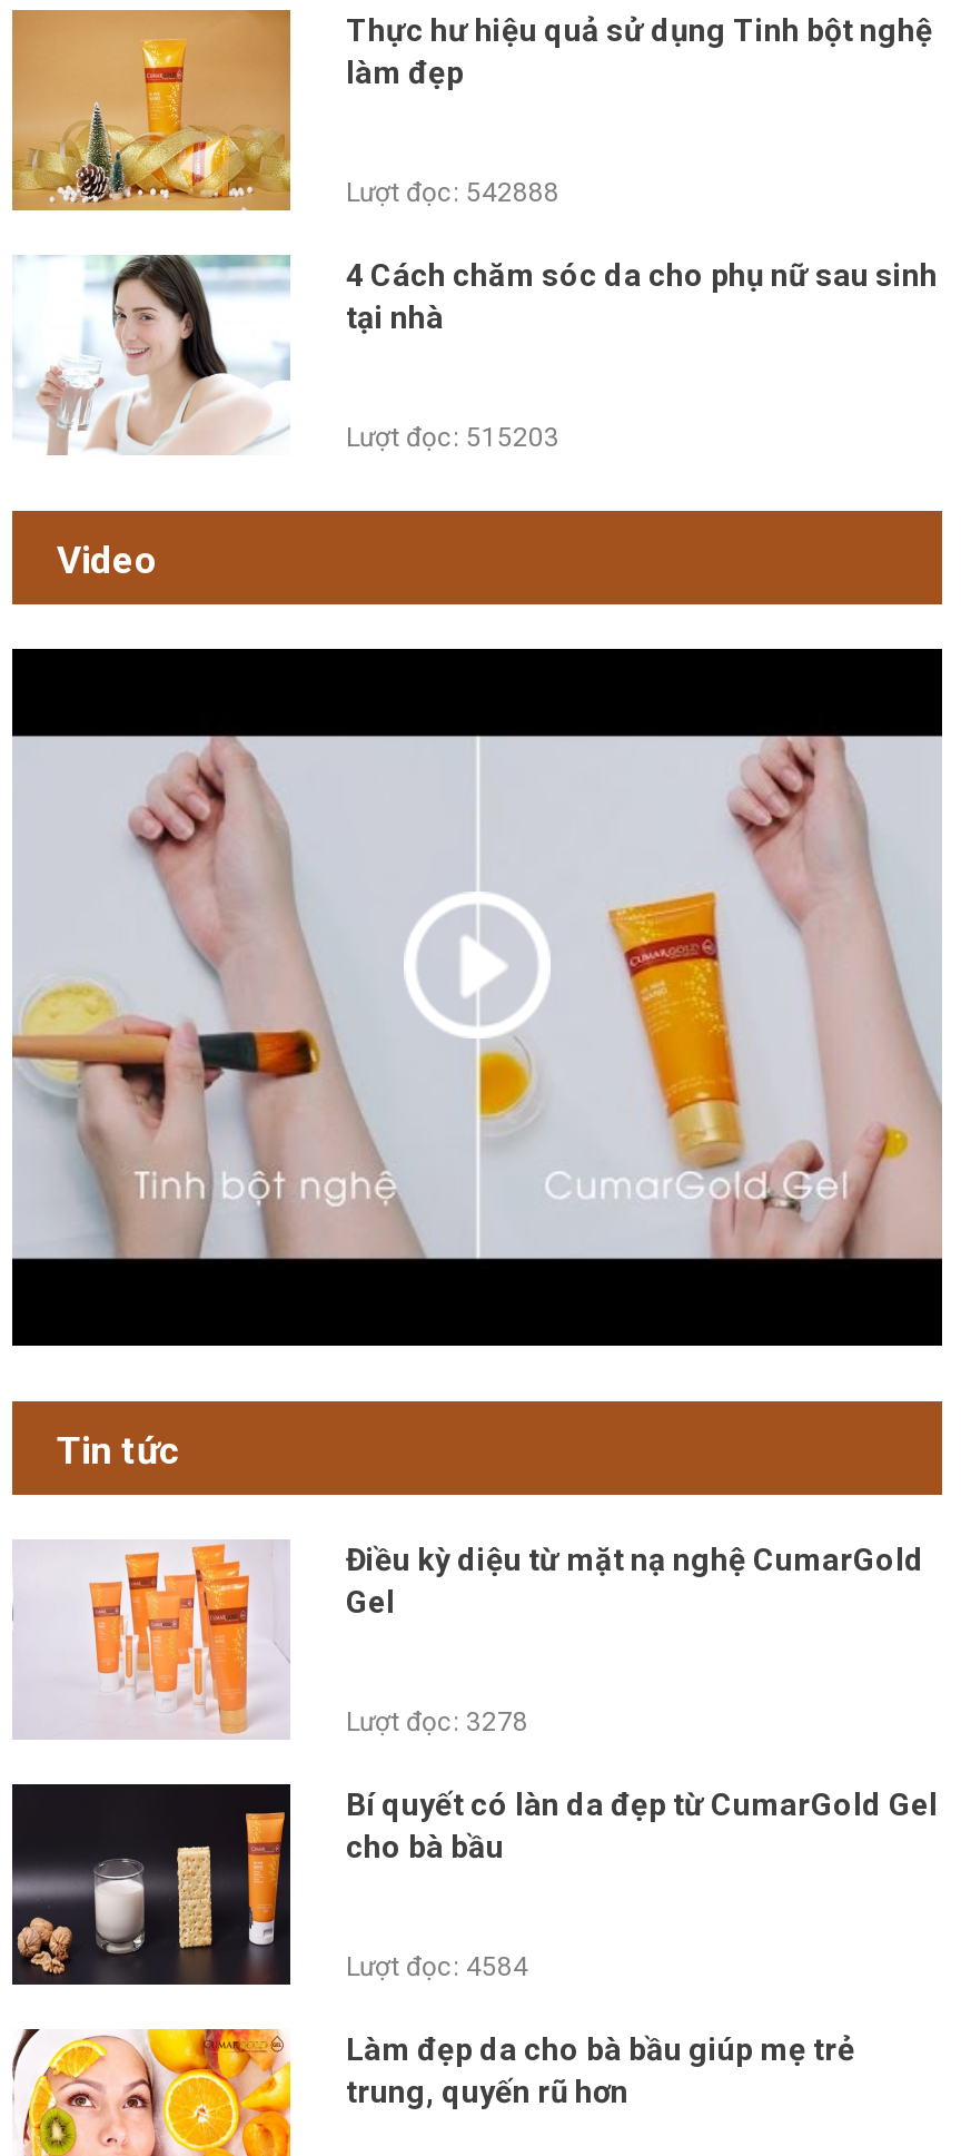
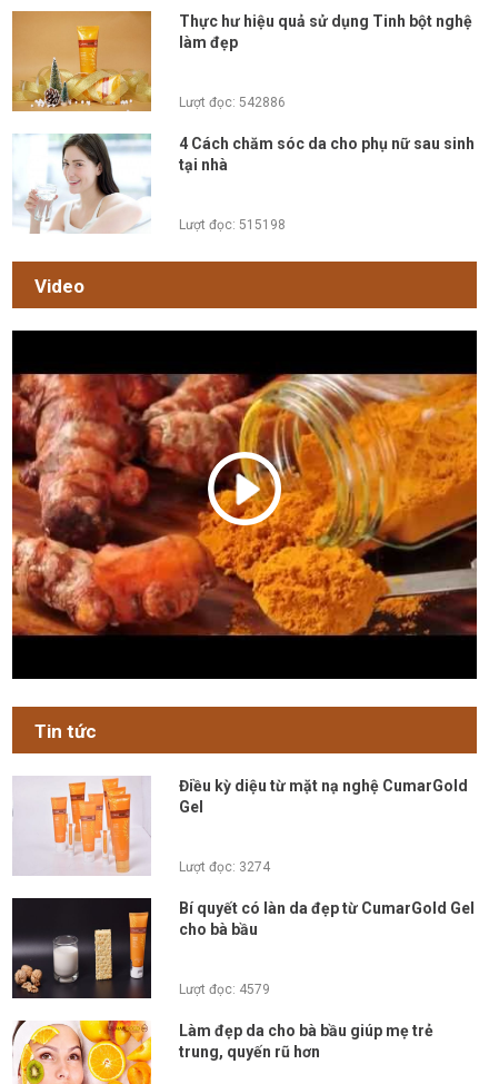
[346,176,559,207] Lượt đọc: 542888 -> [179,94,286,110] Lượt đọc: 542886
[346,421,559,452] Lượt đọc: 515203 -> [179,217,286,232] Lượt đọc: 515198
[12,734,942,1261] [image] -> [11,373,478,637] [image]
[346,1707,528,1738] Lượt đọc: 3278 -> [179,859,270,875] Lượt đọc: 3274
[346,1952,528,1983] Lượt đọc: 4584 -> [179,982,270,997] Lượt đọc: 4579

